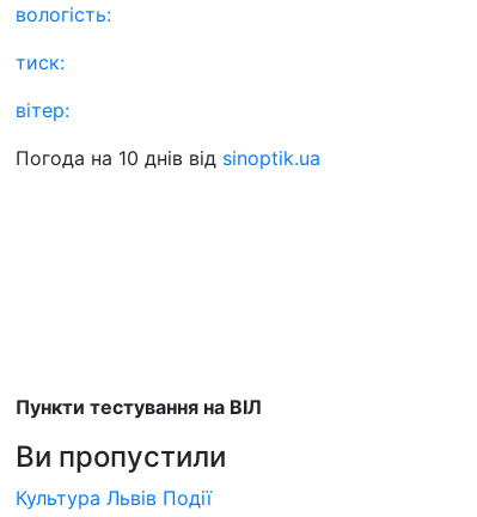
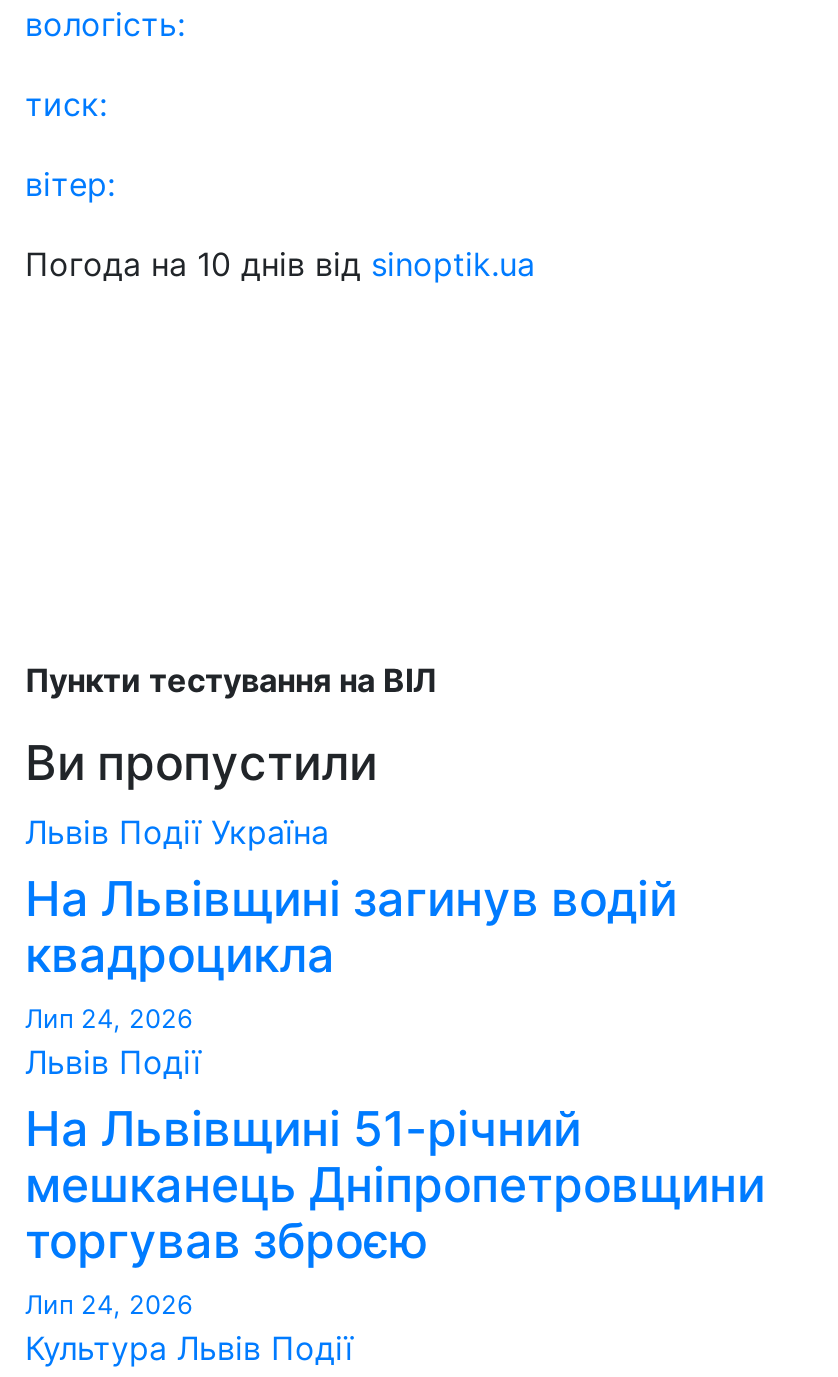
none -> [25,812,765,1320] Львів Події Україна | На Львівщині загинув водій | квадроцикла | Лип 24, 2026 | Львів Події | На Львівщині 51-річний | мешканець Дніпропетровщини | торгував зброєю | Лип 24, 2026

